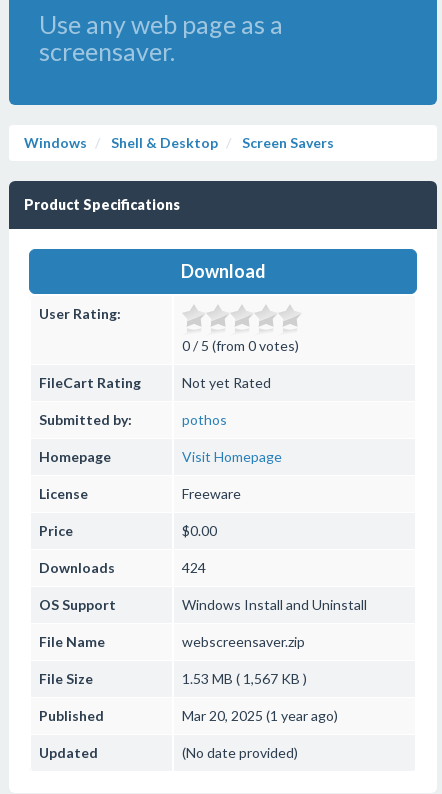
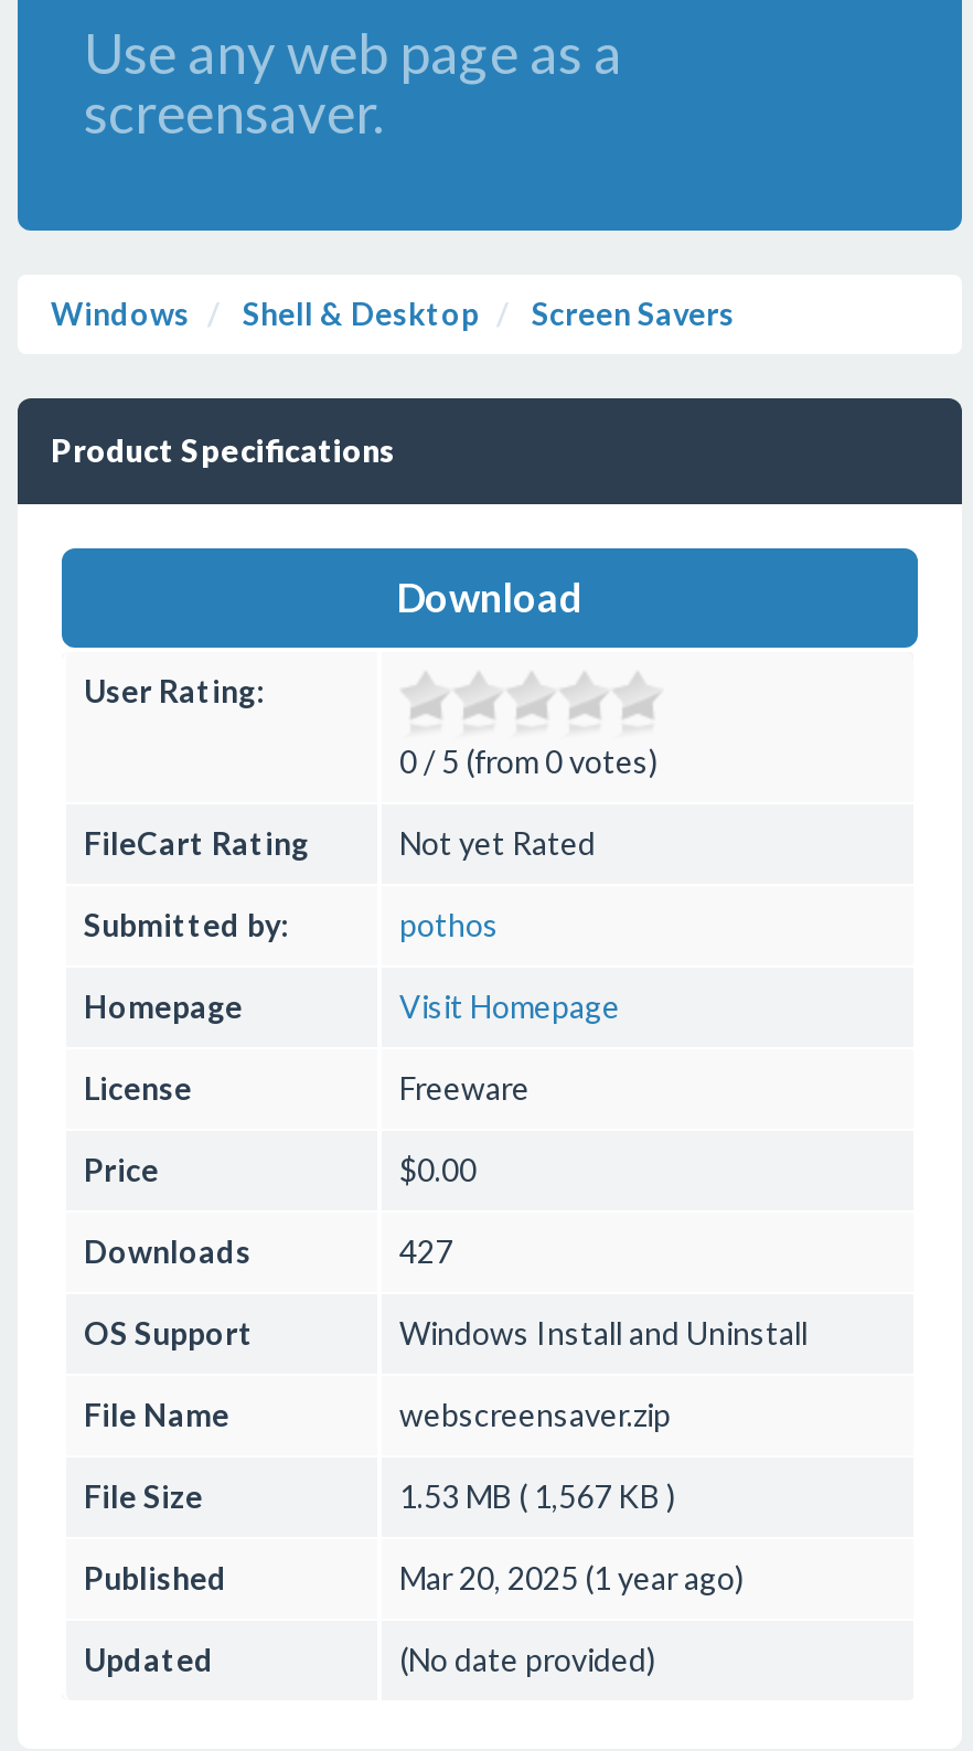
[182,559,206,576] 424 -> [399,1232,452,1270] 427

